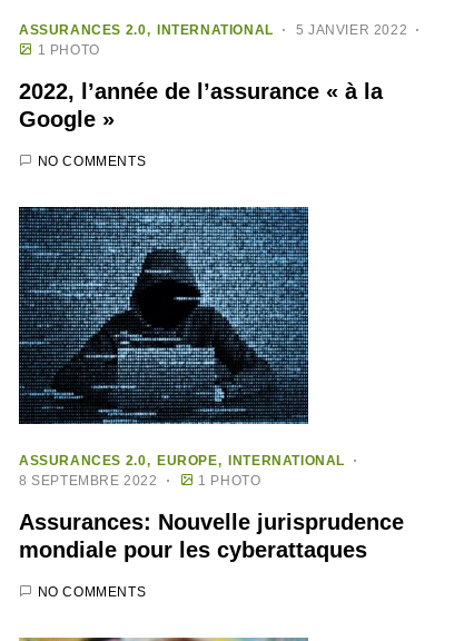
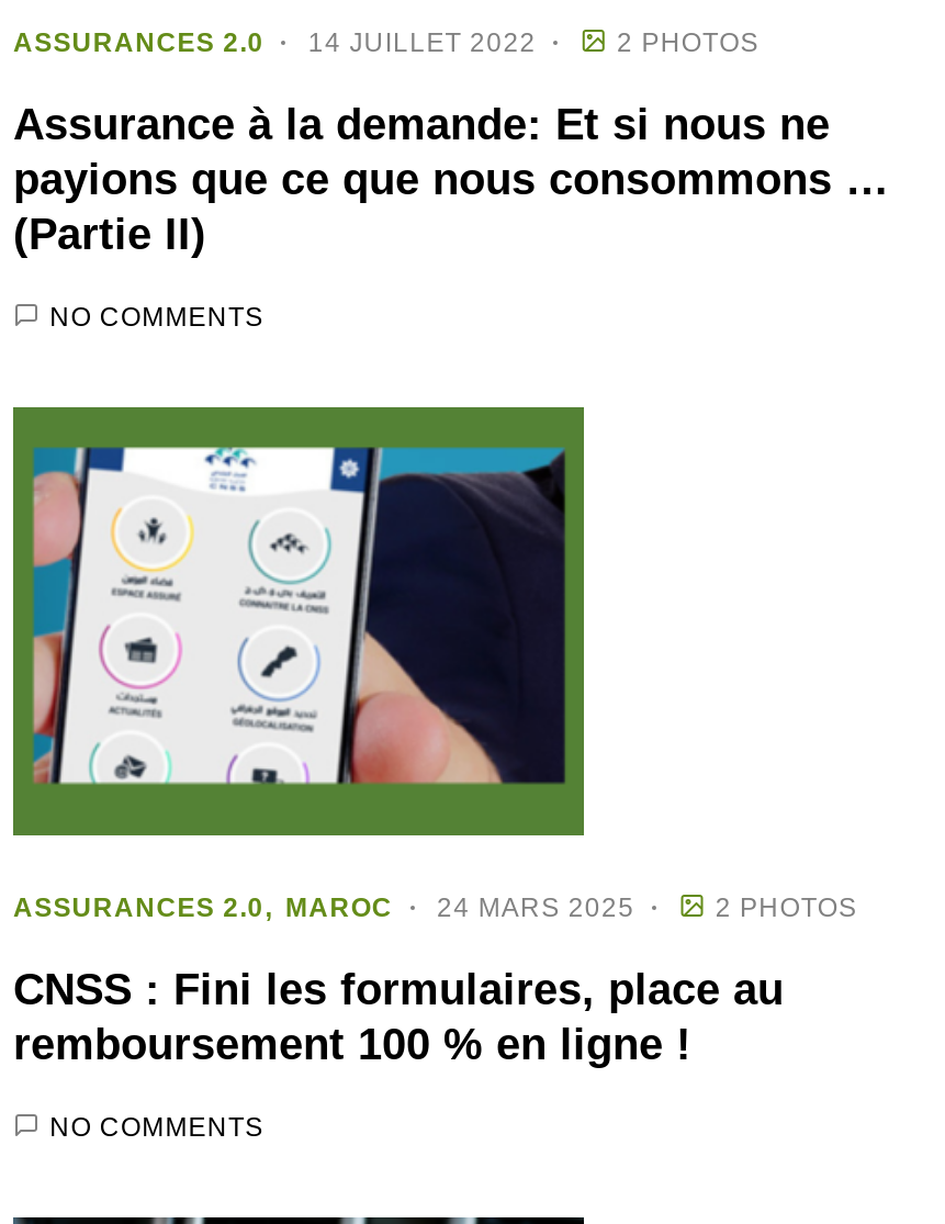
[37,22,407,57] INTERNATIONAL | 5 JANVIER 2022 | 1 PHOTO -> [308,27,759,57] 14 JUILLET 2022 | 2 PHOTOS
[19,79,383,131] 2022, l’année de l’assurance « à la | Google » -> [13,99,889,257] Assurance à la demande: Et si nous ne | payions que ce que nous consommons … | (Partie II)
[18,206,345,488] [image] | EUROPE | INTERNATIONAL | 8 SEPTEMBRE 2022 | 1 PHOTO -> [11,405,857,922] [image] | MAROC | 24 MARS 2025 | 2 PHOTOS
[19,509,404,561] Assurances: Nouvelle jurisprudence | mondiale pour les cyberattaques -> [13,964,784,1067] CNSS : Fini les formulaires, place au | remboursement 100 % en ligne !

